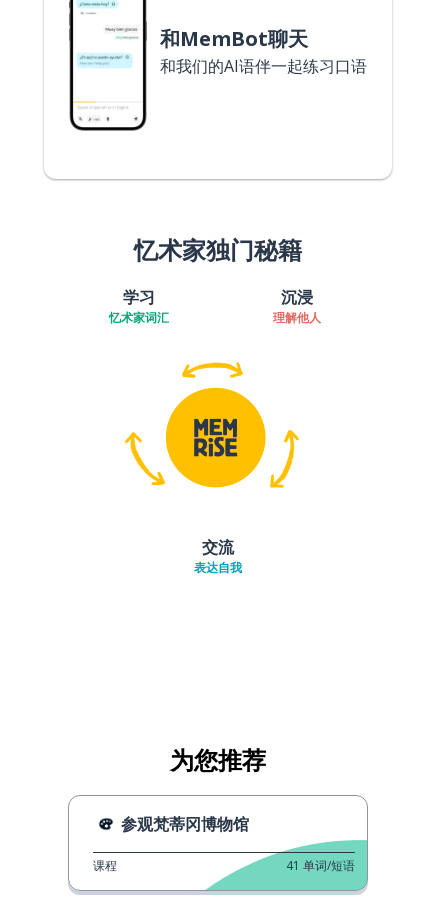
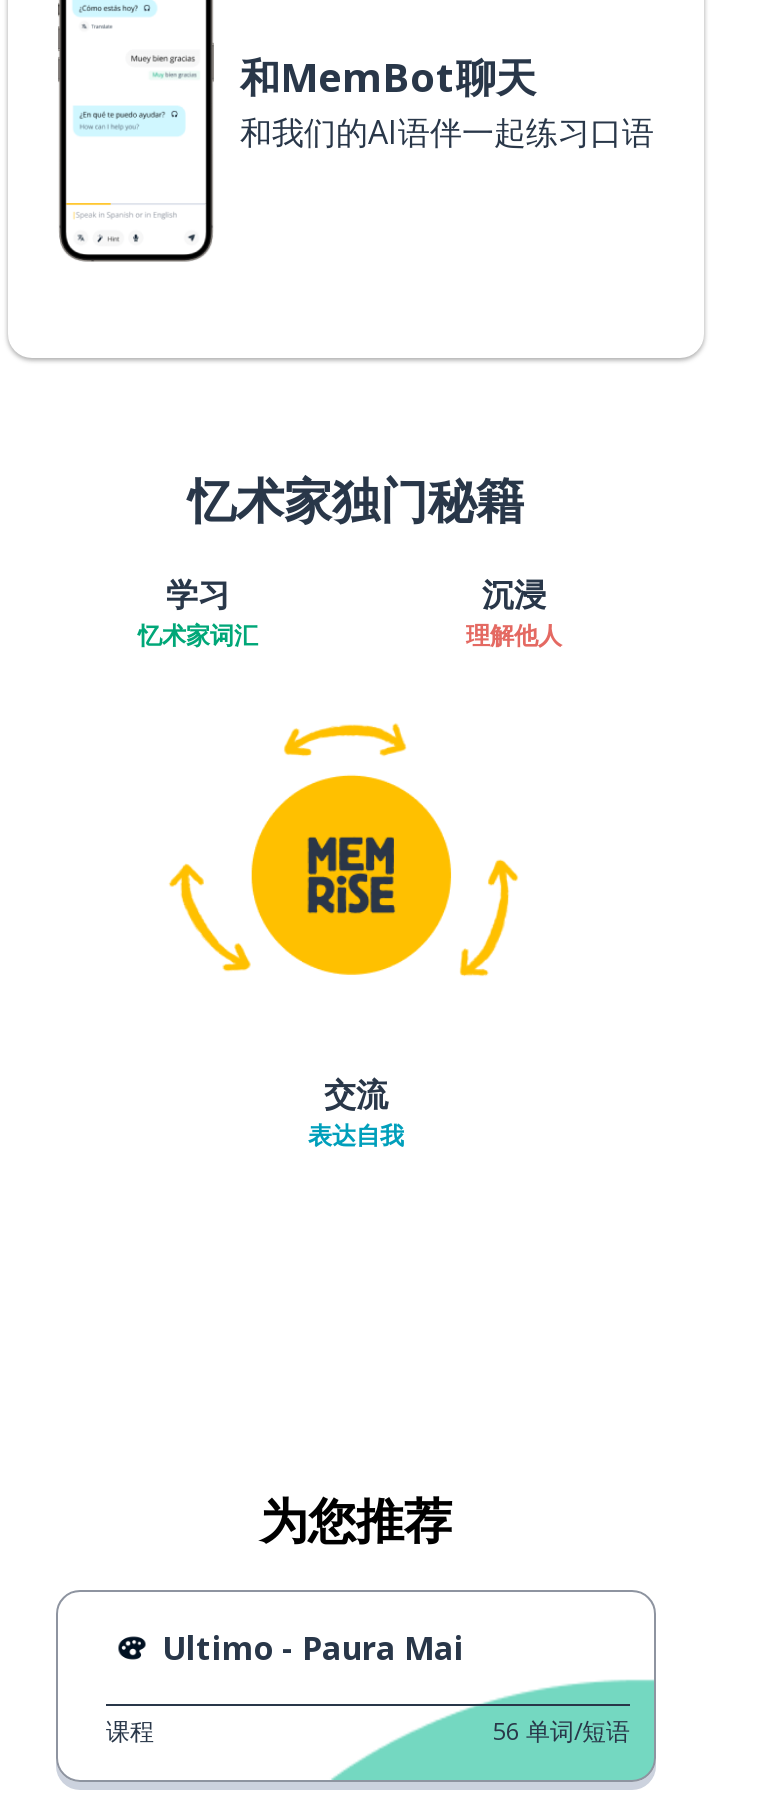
[121,813,249,835] 参观梵蒂冈博物馆 -> [162,1626,464,1670] Ultimo - Paura Mai
[286,857,355,874] 41 单词/短语 -> [492,1714,630,1748] 56 单词/短语

